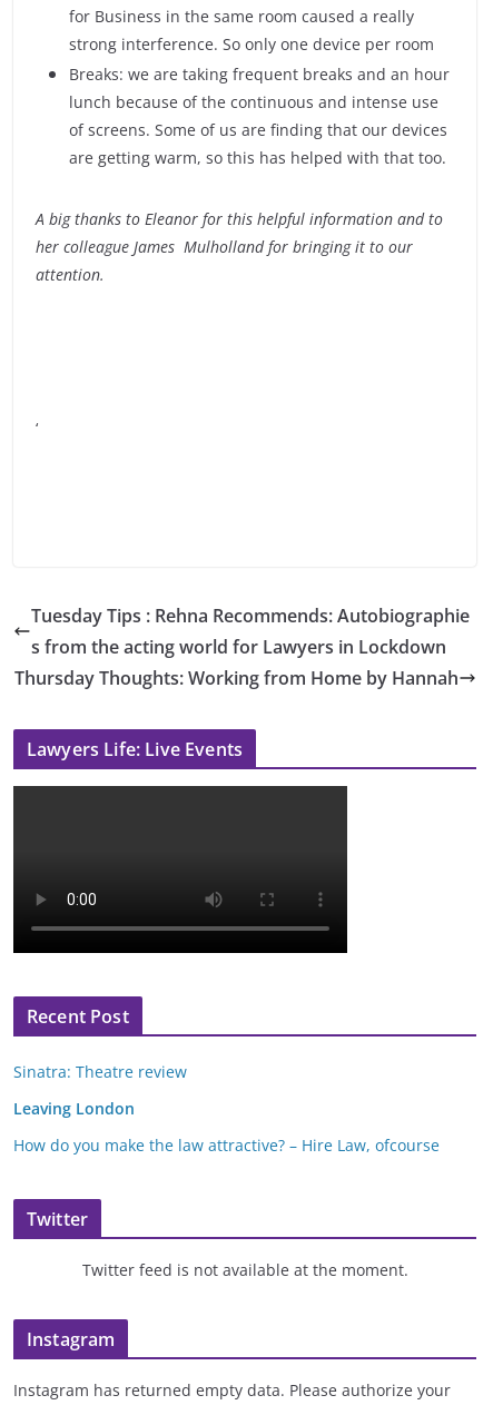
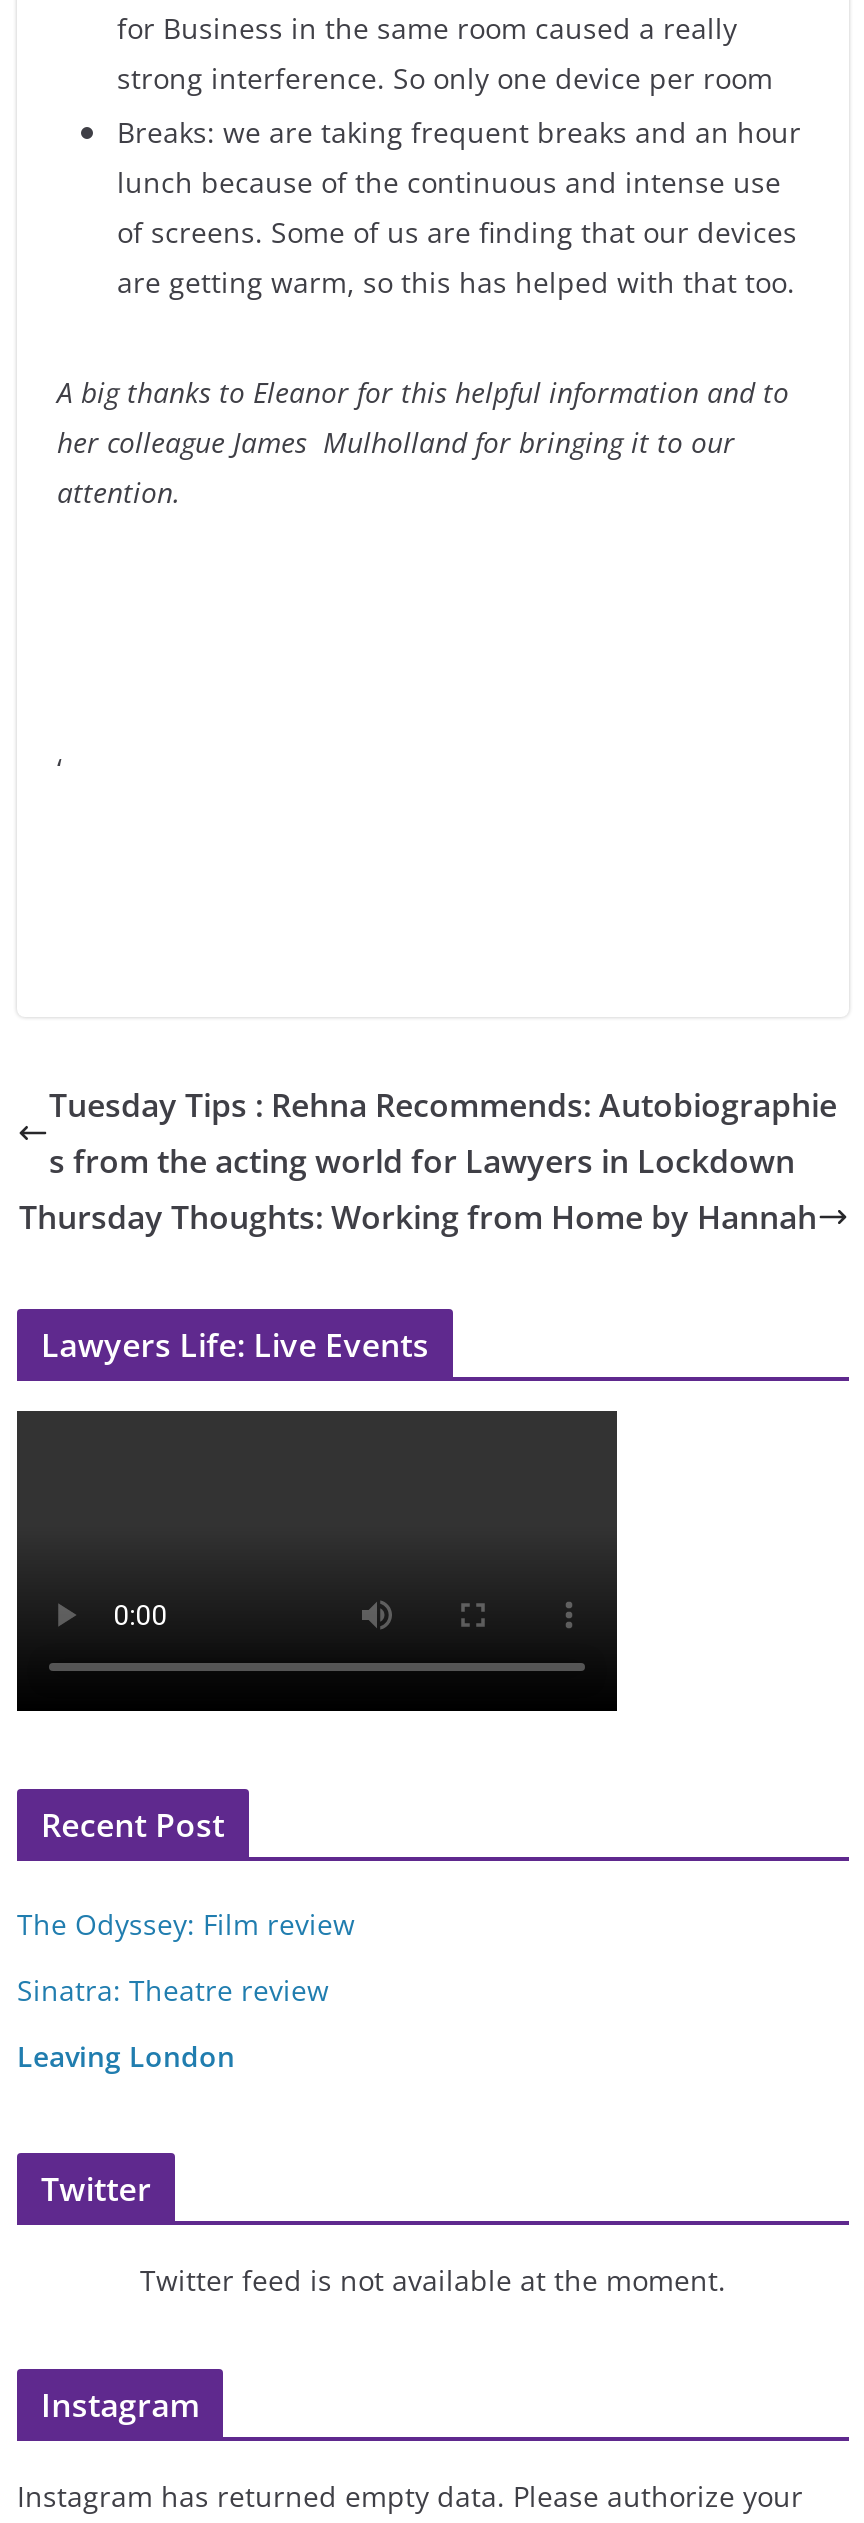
none -> [17,1905,355,1943] The Odyssey: Film review
moved [13,1061,187,1119] -> [17,1971,329,2075]: Sinatra: Theatre review | Leaving London
[13,1134,440,1156] How do you make the law attractive? – Hire Law, ofcourse -> none

